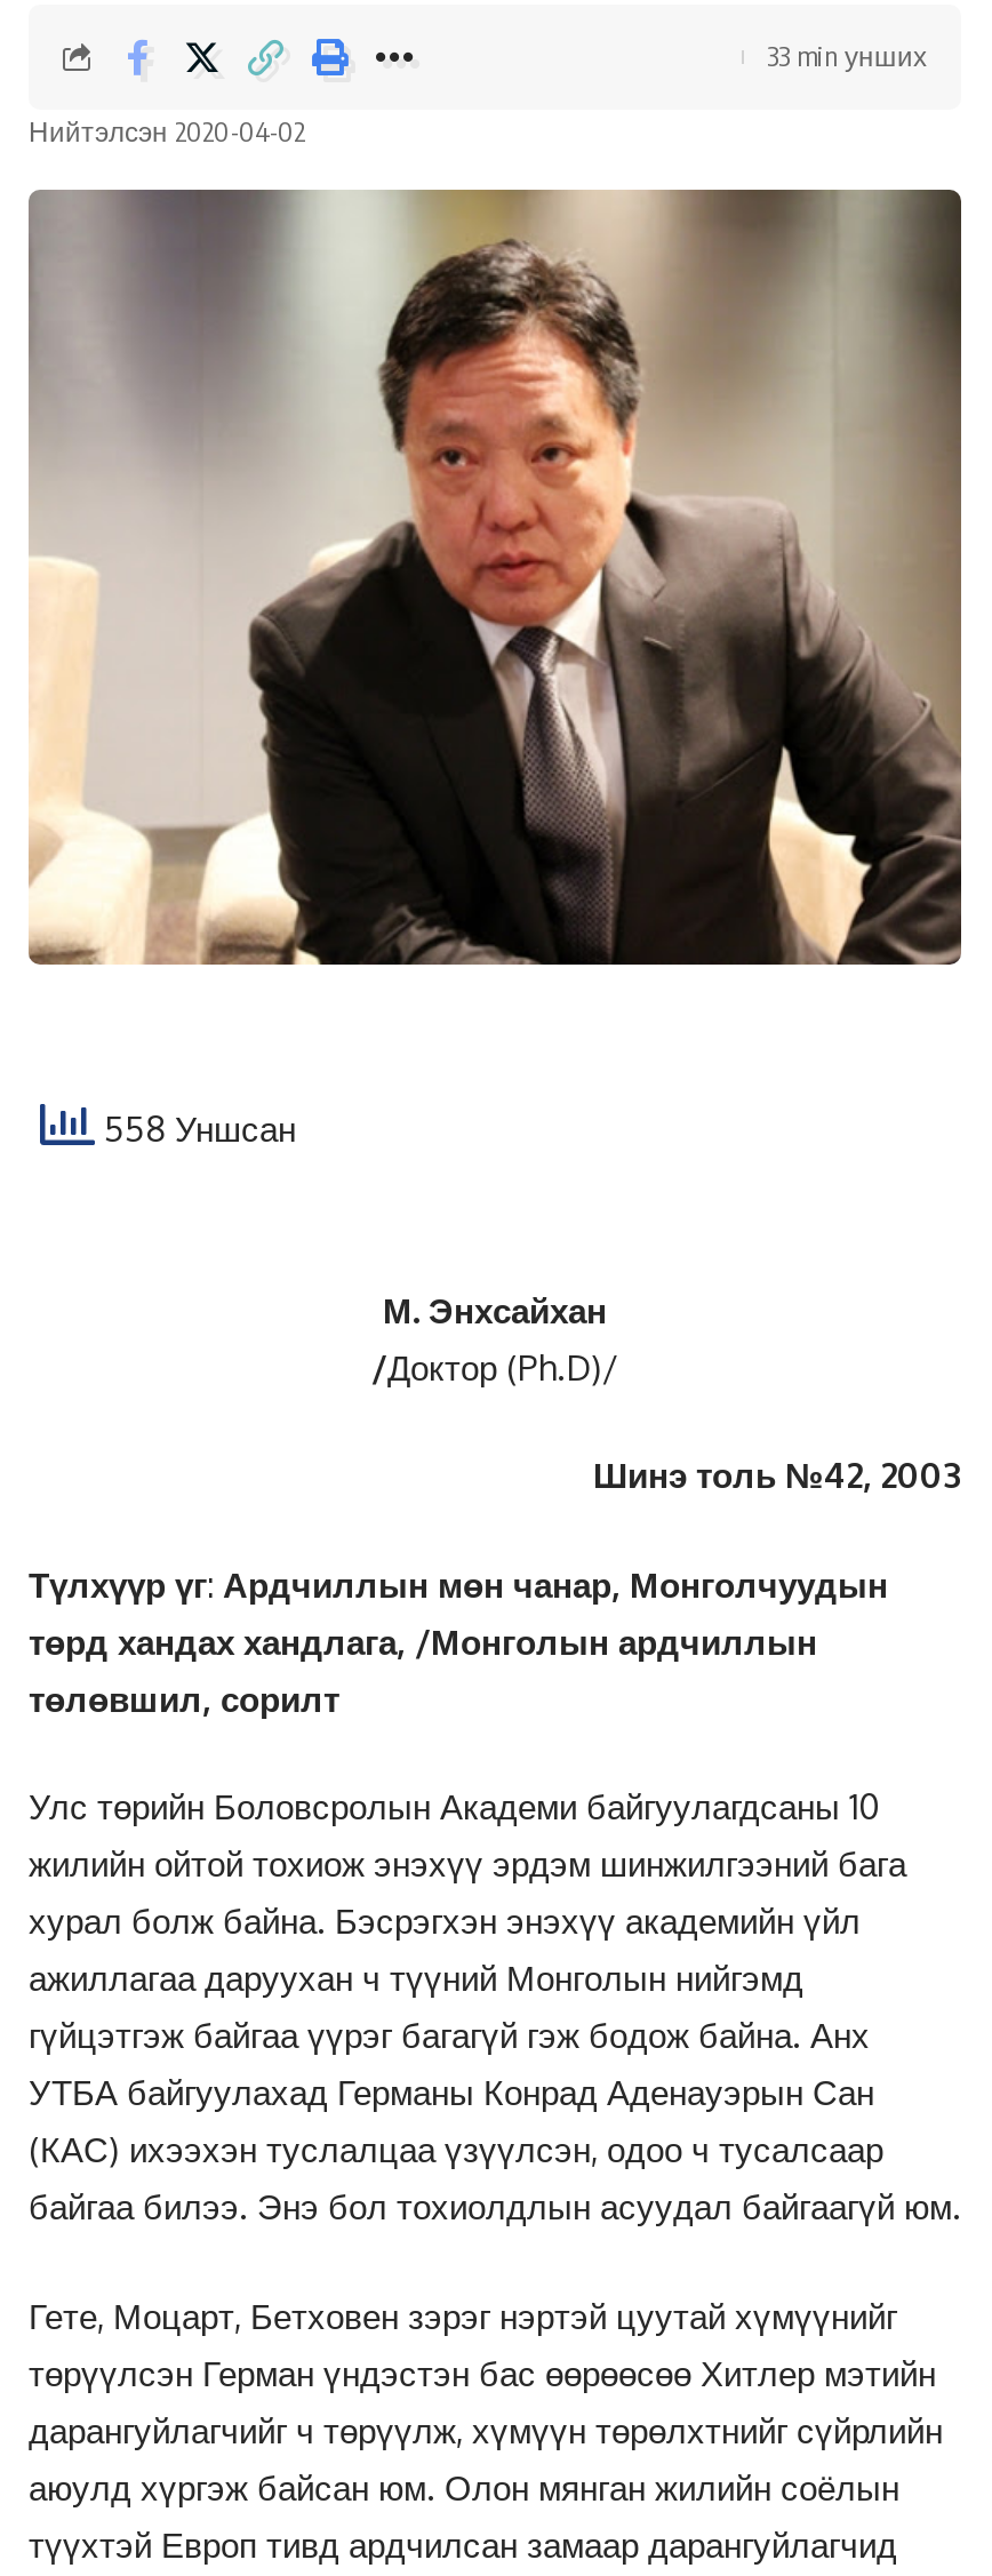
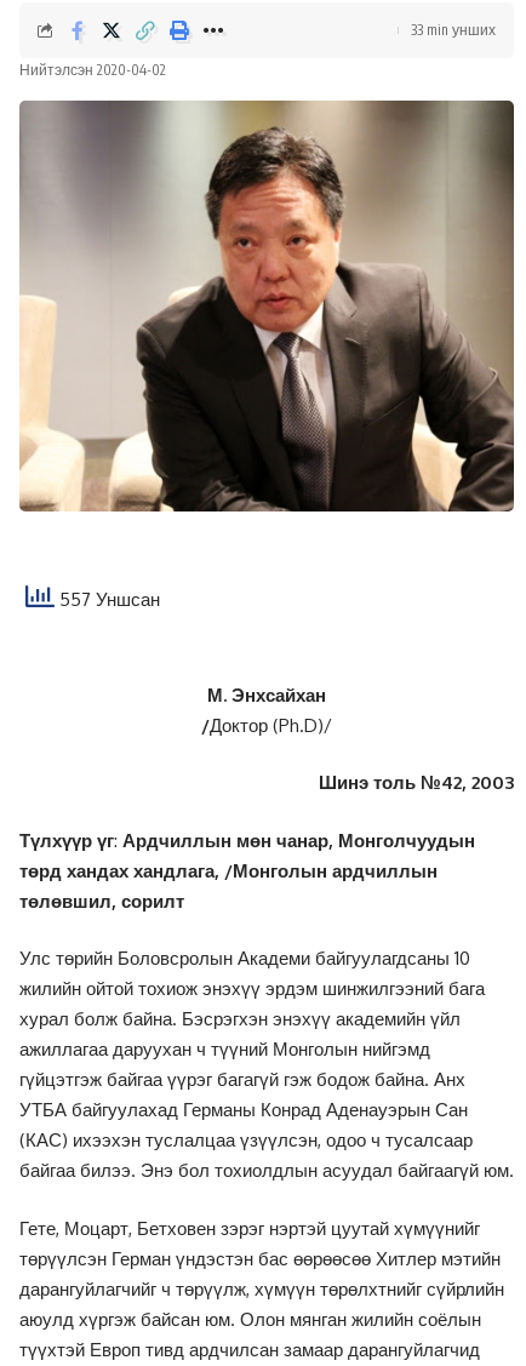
[95,1107,296,1151] 558 Уншсан -> [55,587,160,610] 557 Уншсан

